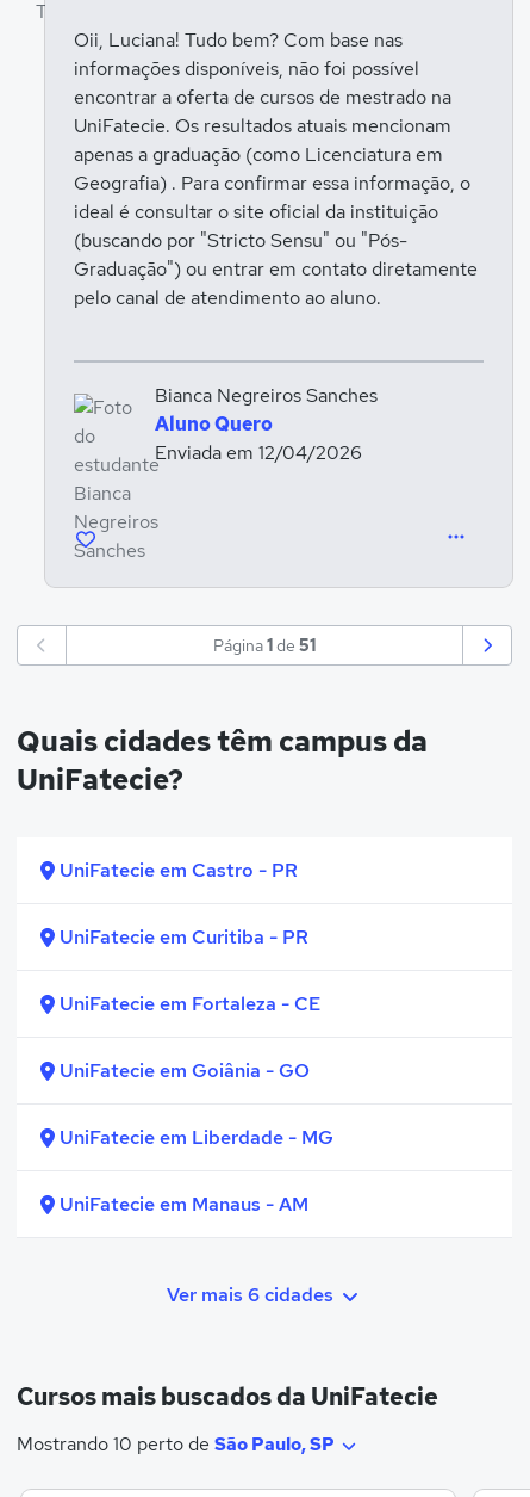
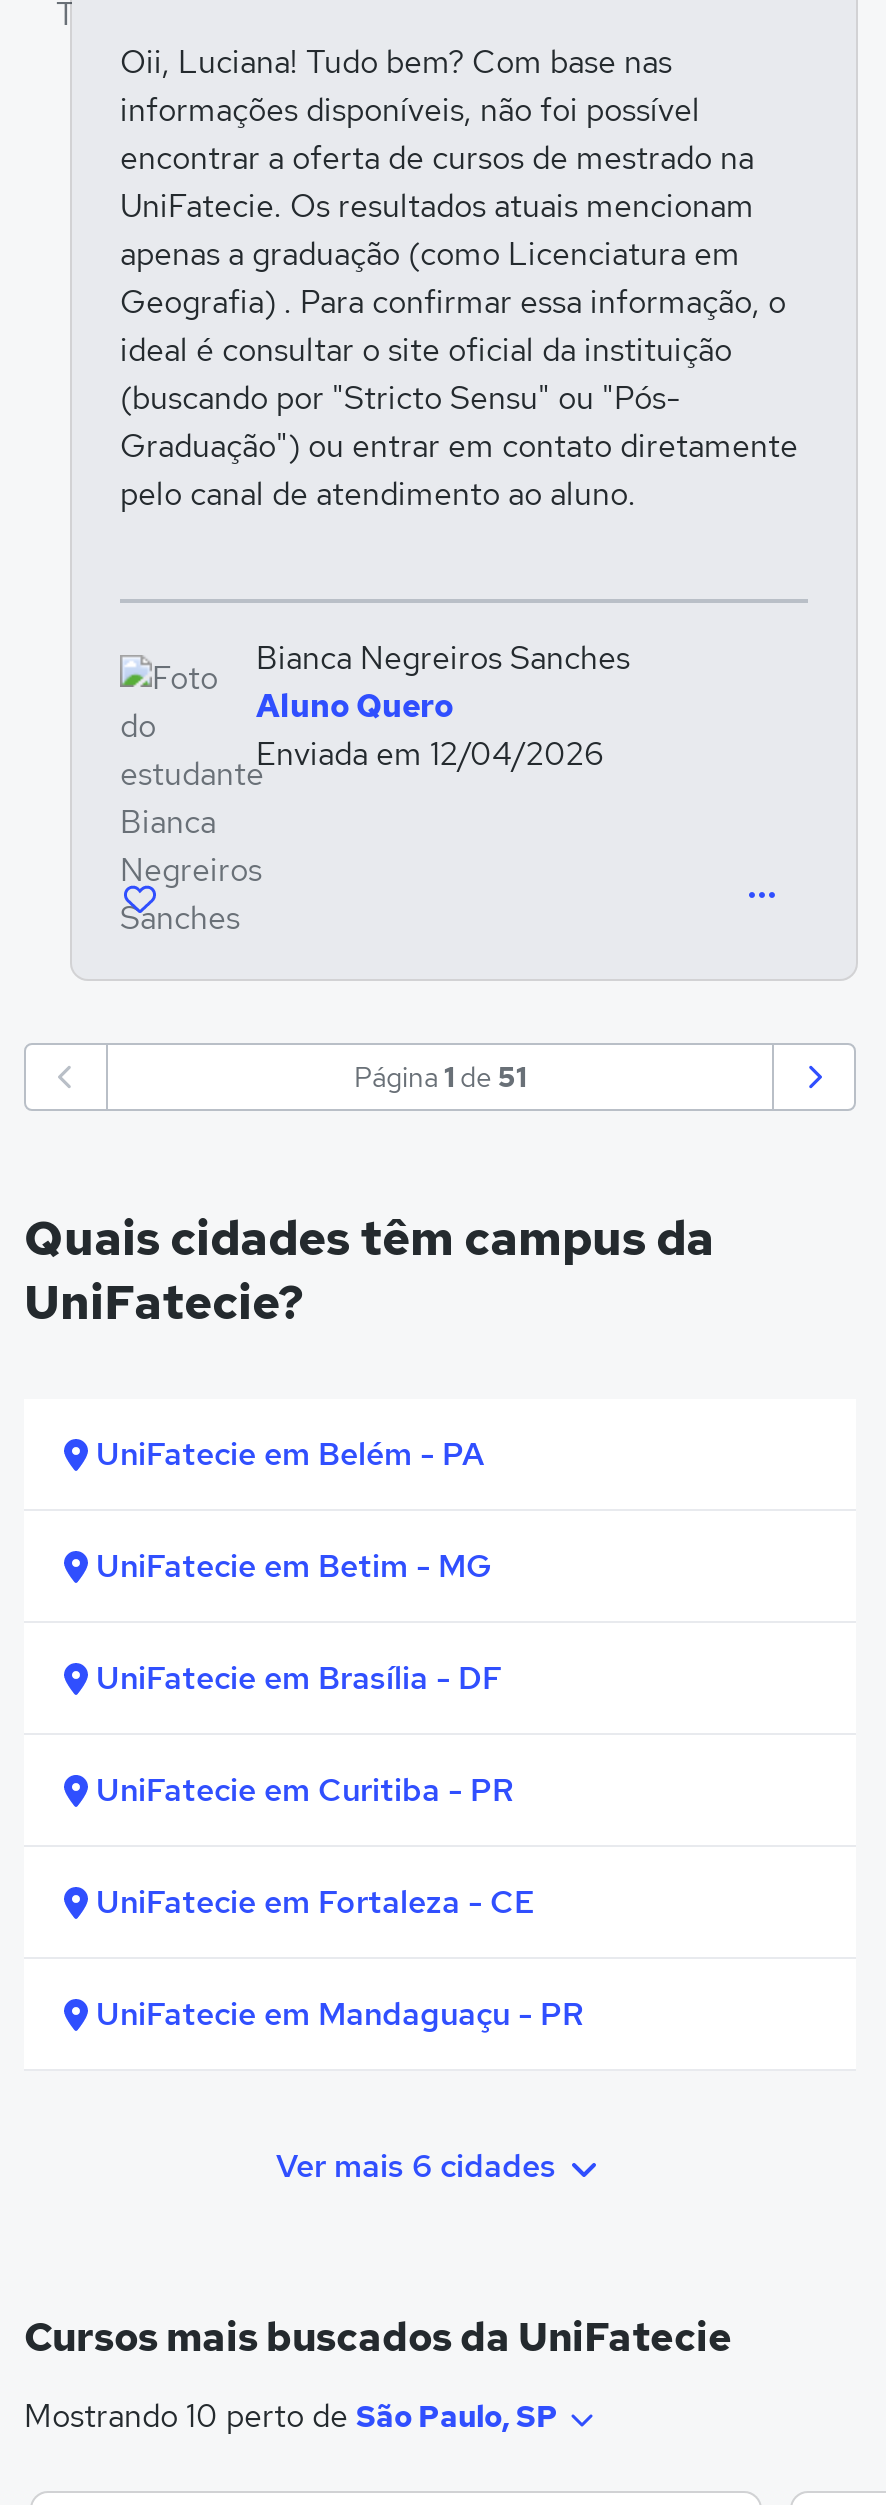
[60,858,298,883] UniFatecie em Castro - PR -> [96,1433,502,1699] UniFatecie em Belém - PA | UniFatecie em Betim - MG | UniFatecie em Brasília - DF
moved [60,924,320,1016] -> [96,1769,534,1923]: UniFatecie em Curitiba - PR | UniFatecie em Fortaleza - CE
[60,1058,333,1217] UniFatecie em Goiânia - GO | UniFatecie em Liberdade - MG | UniFatecie em Manaus - AM -> [96,1993,584,2035] UniFatecie em Mandaguaçu - PR

